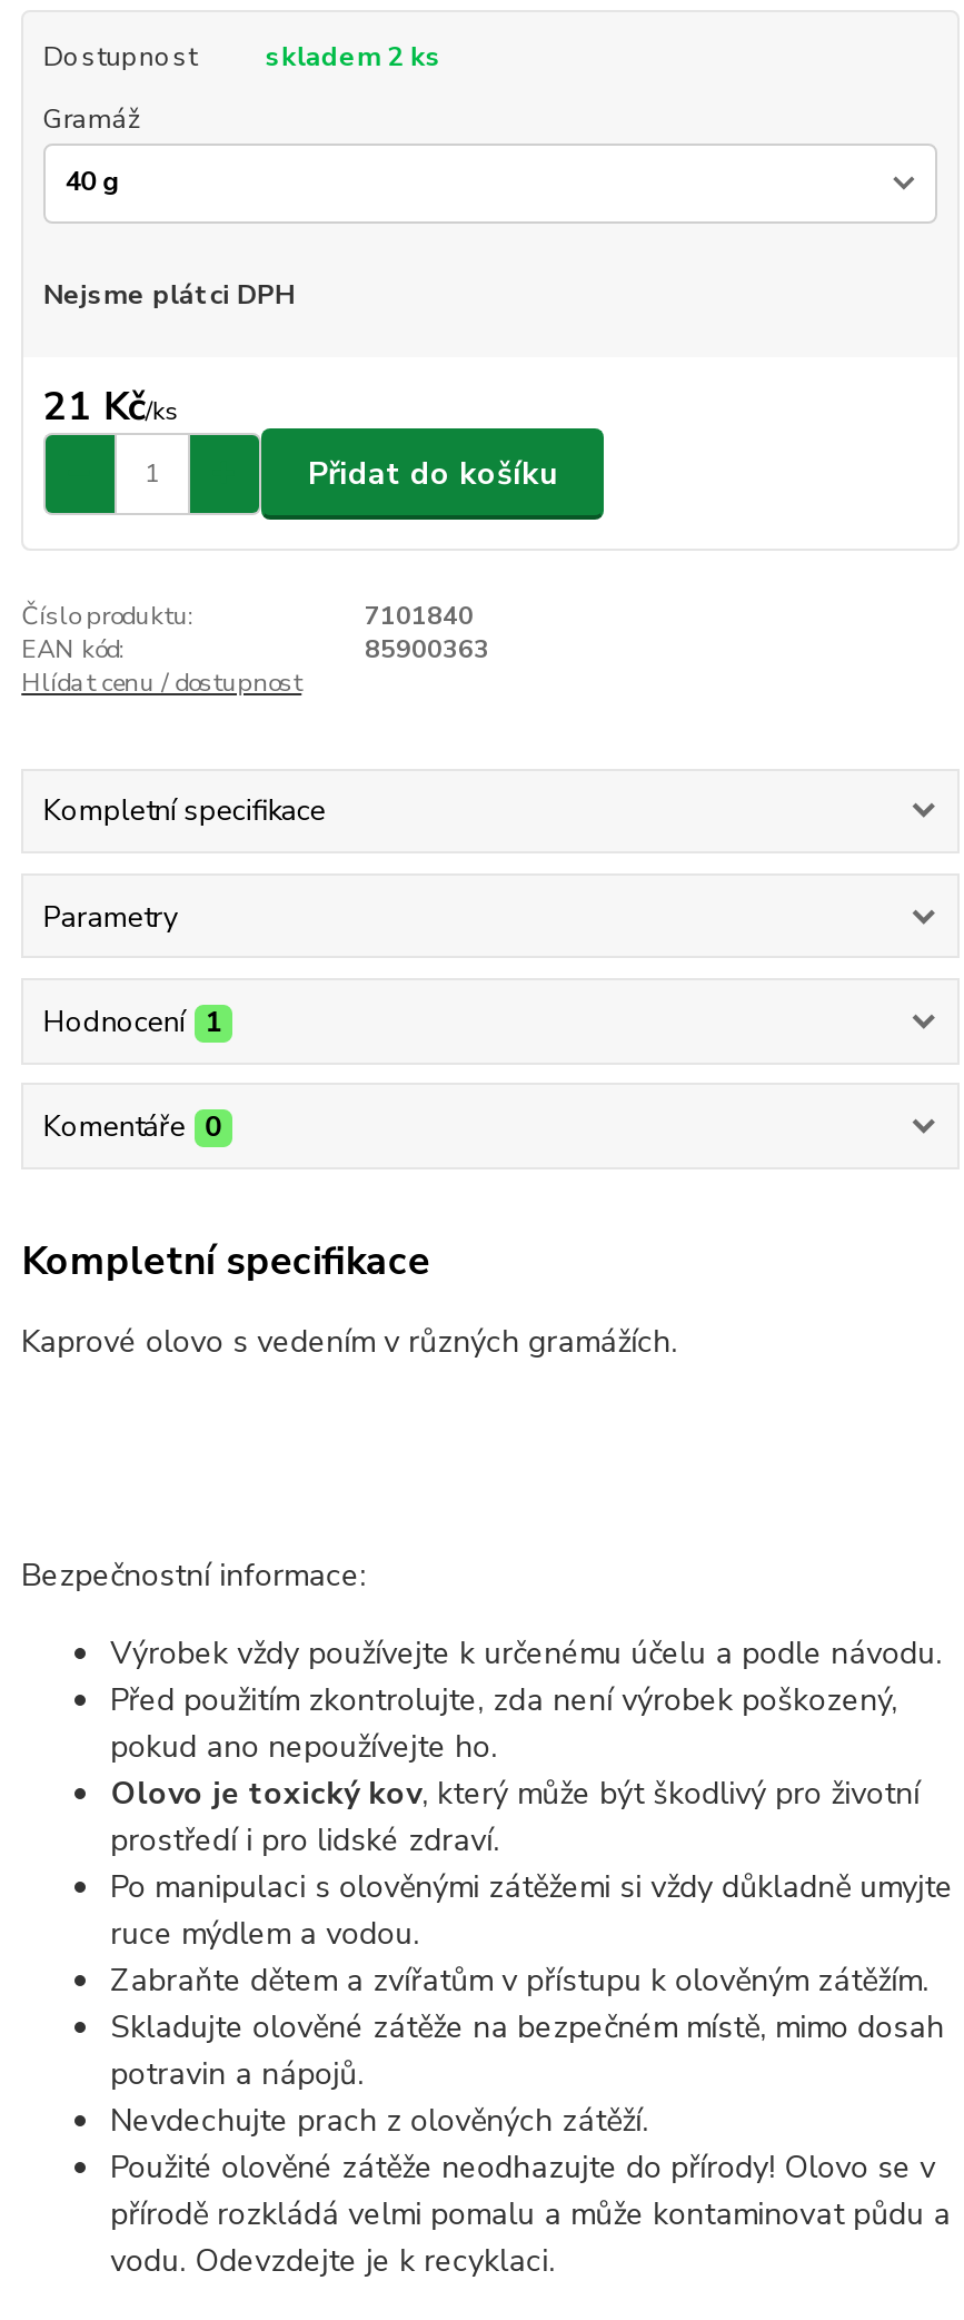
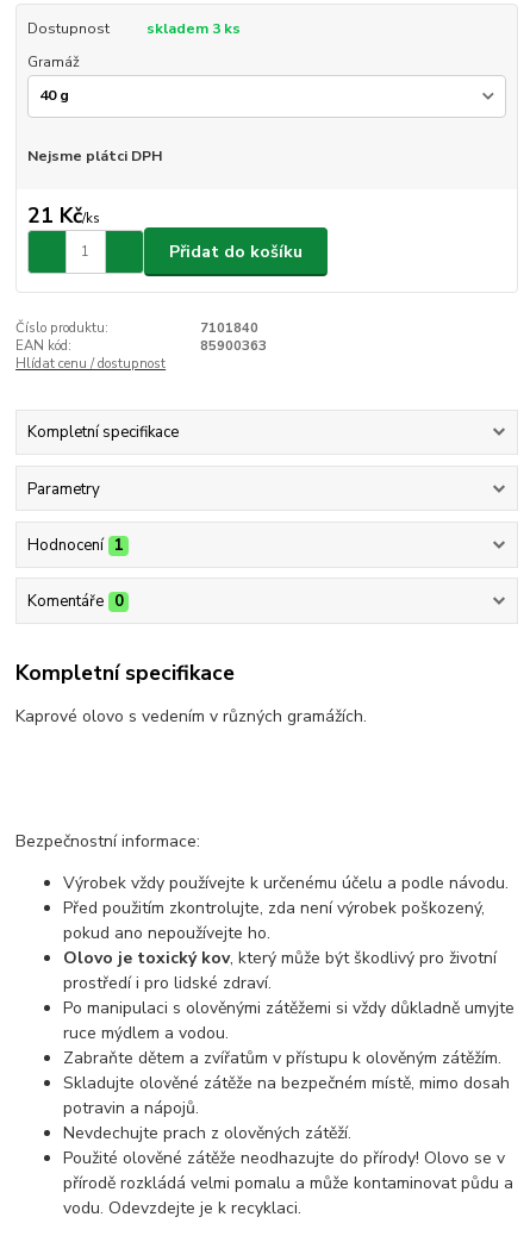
[43,39,441,74] Dostupnost skladem 2 ks -> [27,19,240,38] Dostupnost skladem 3 ks

